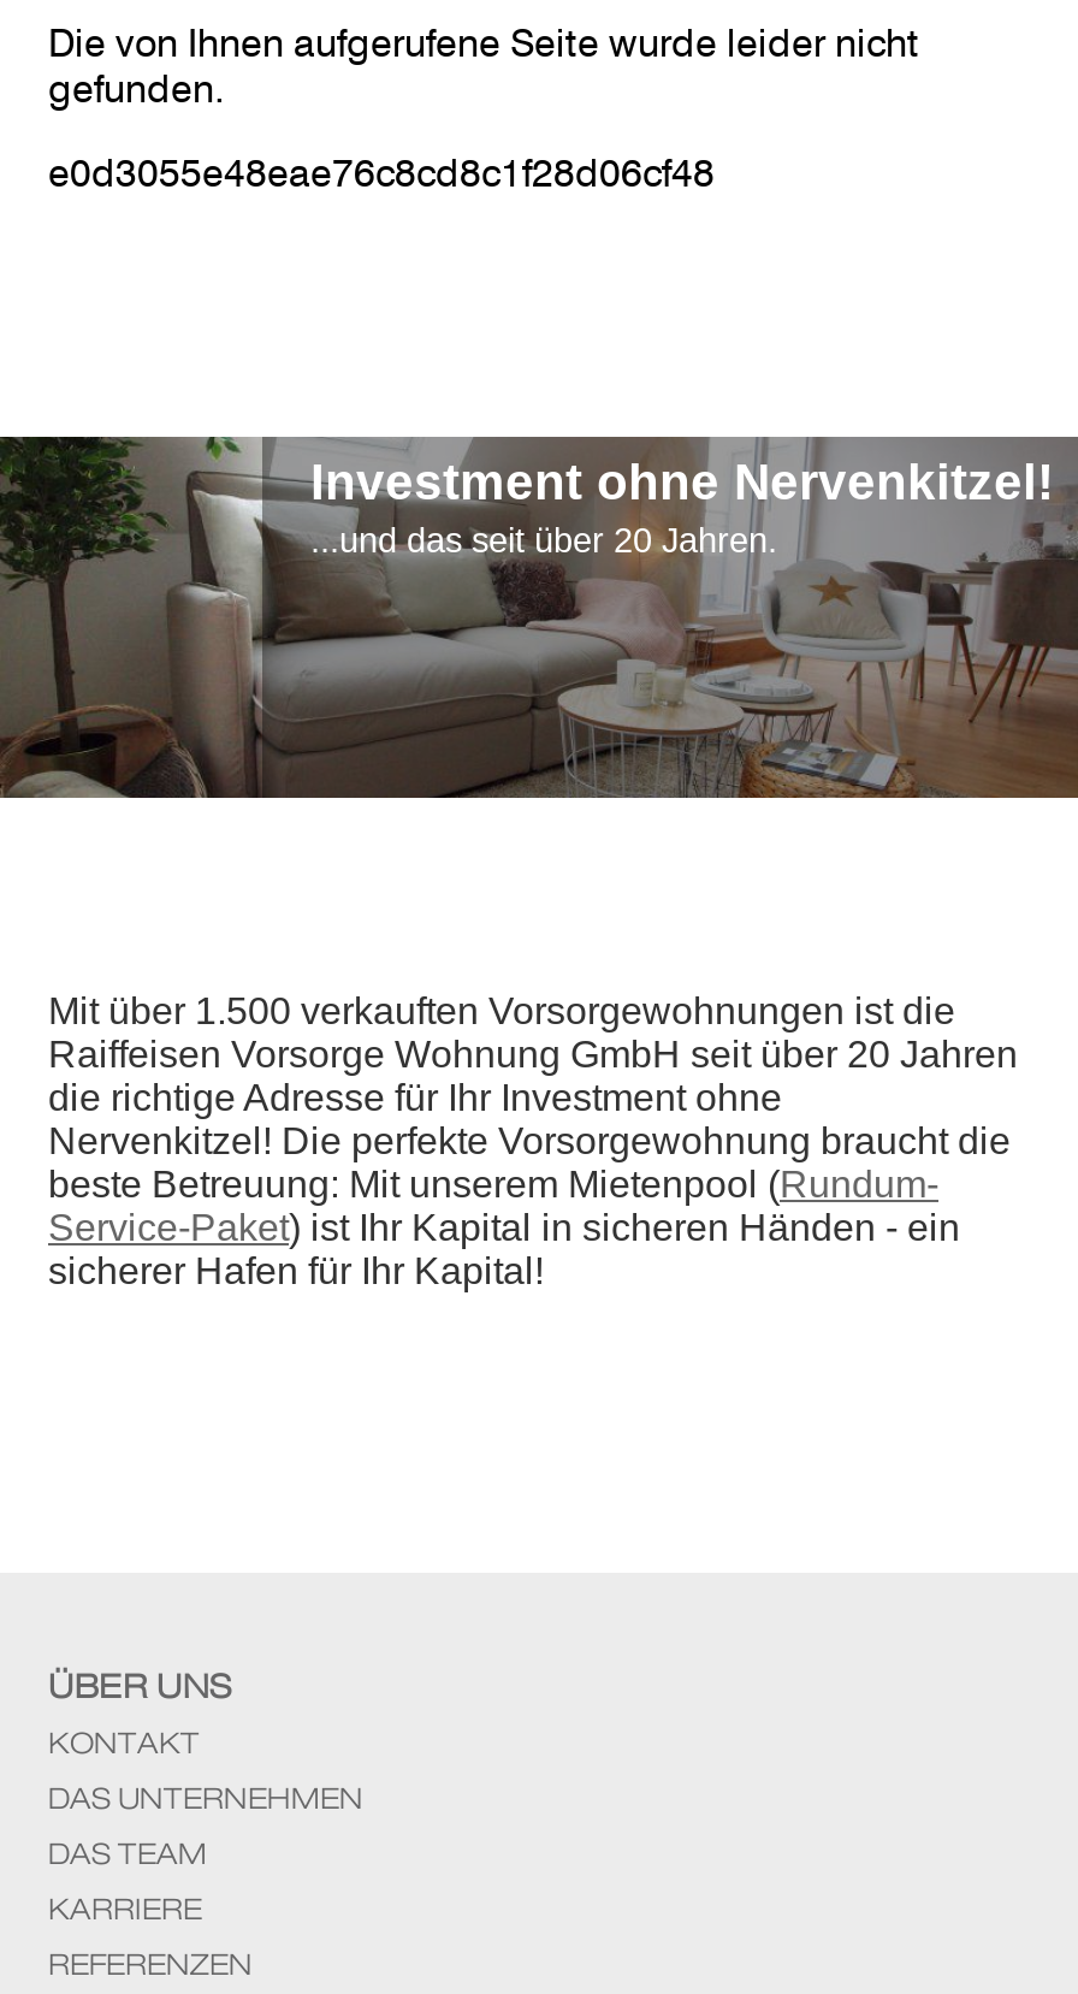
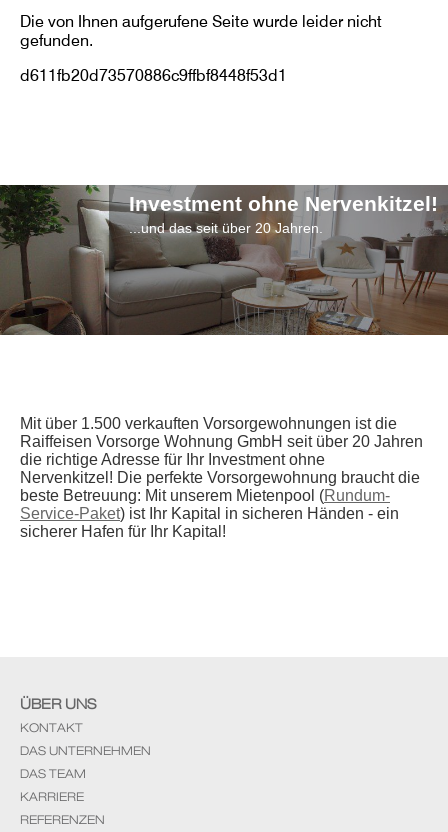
[48,151,715,197] e0d3055e48eae76c8cd8c1f28d06cf48 -> [20,66,287,85] d611fb20d73570886c9ffbf8448f53d1

